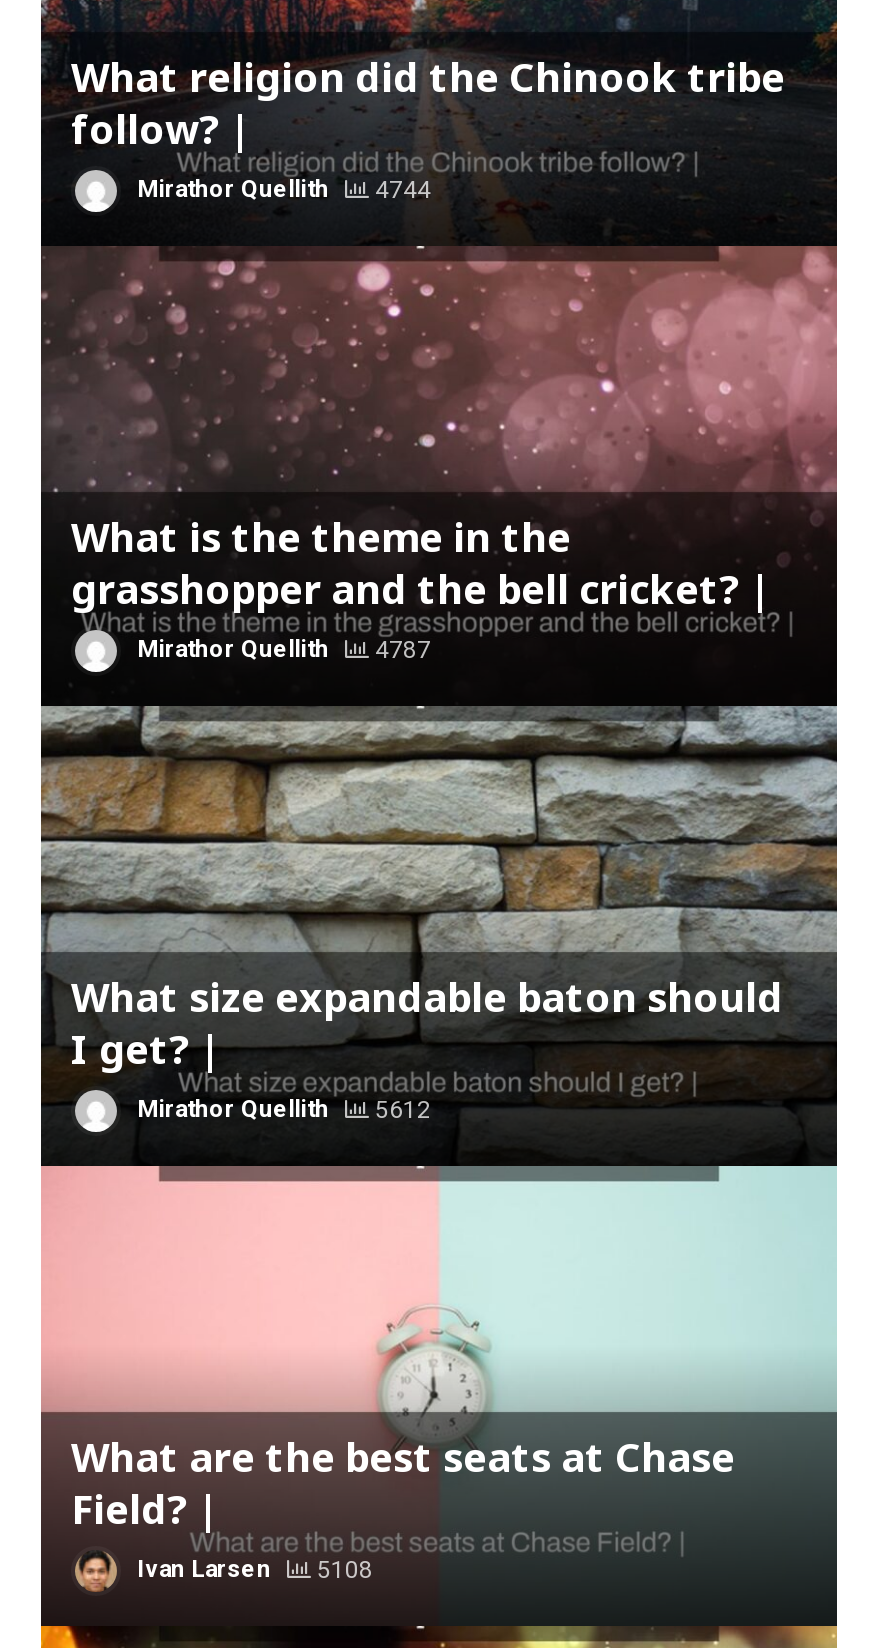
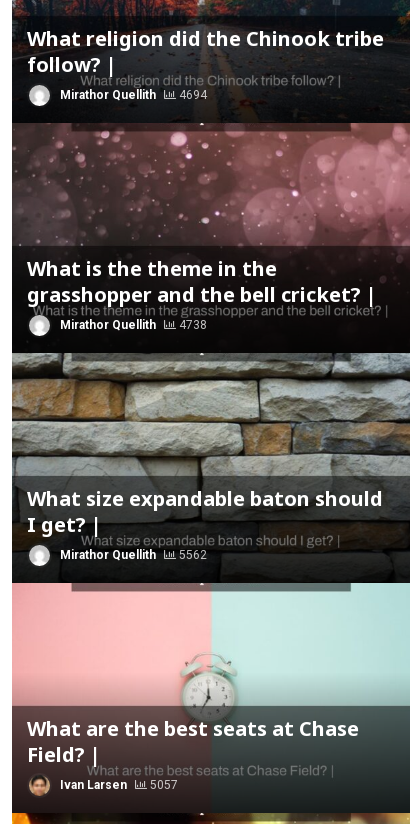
[131,175,431,203] Mirathor Quellith 4744 -> [57,88,207,102] Mirathor Quellith 4694
[131,635,431,663] Mirathor Quellith 4787 -> [57,318,207,332] Mirathor Quellith 4738
[131,1095,431,1123] Mirathor Quellith 5612 -> [57,548,207,562] Mirathor Quellith 5562
[131,1555,373,1583] Ivan Larsen 5108 -> [57,778,178,792] Ivan Larsen 5057

